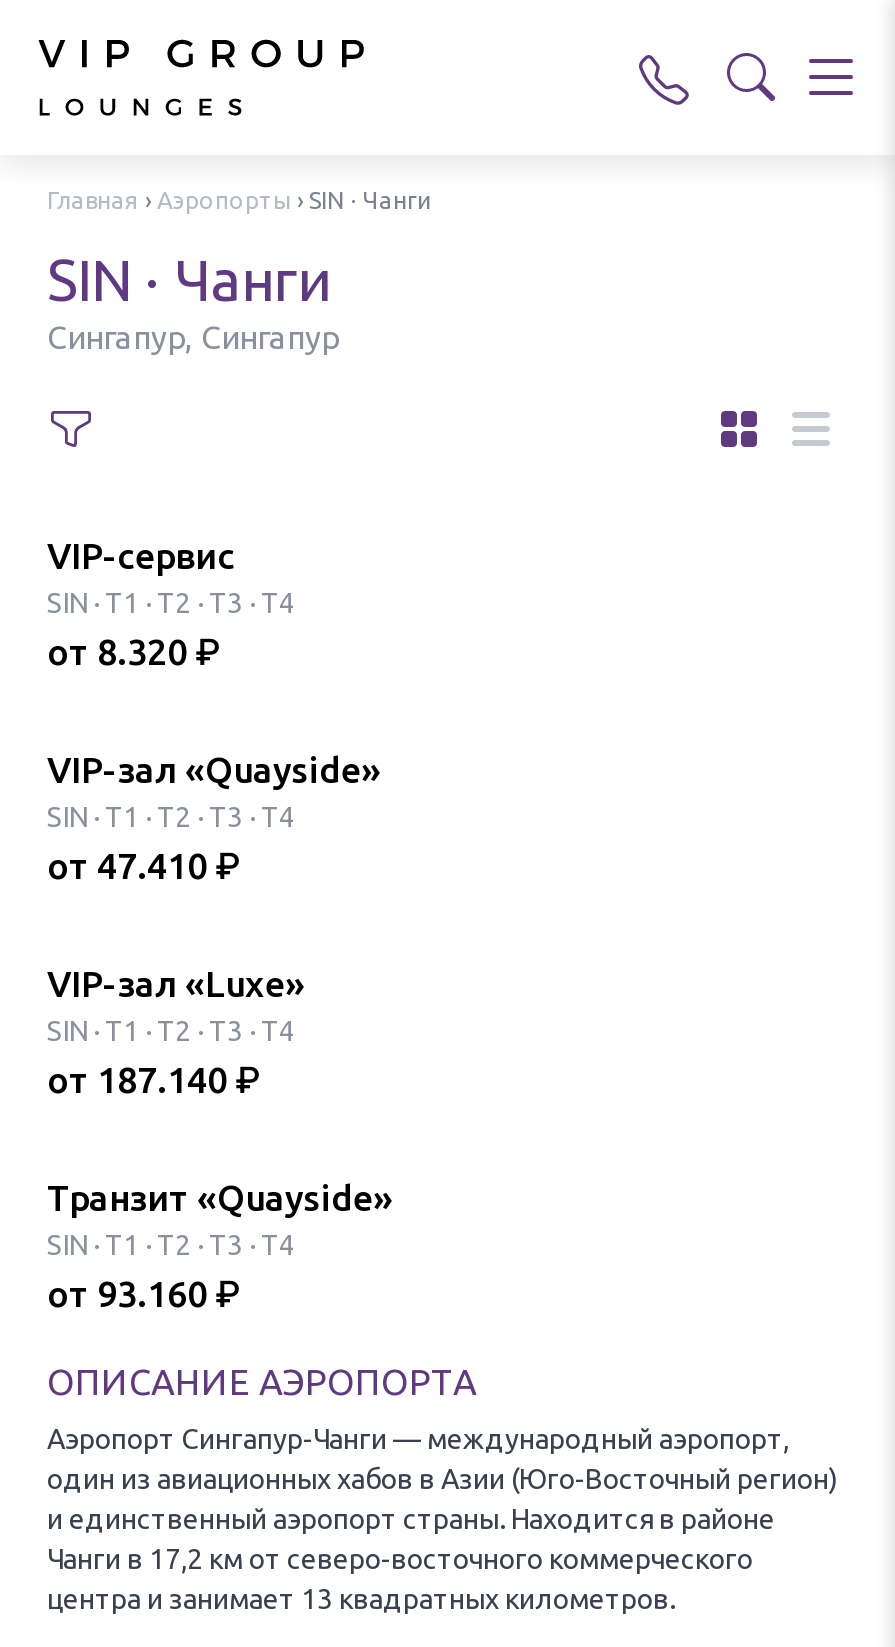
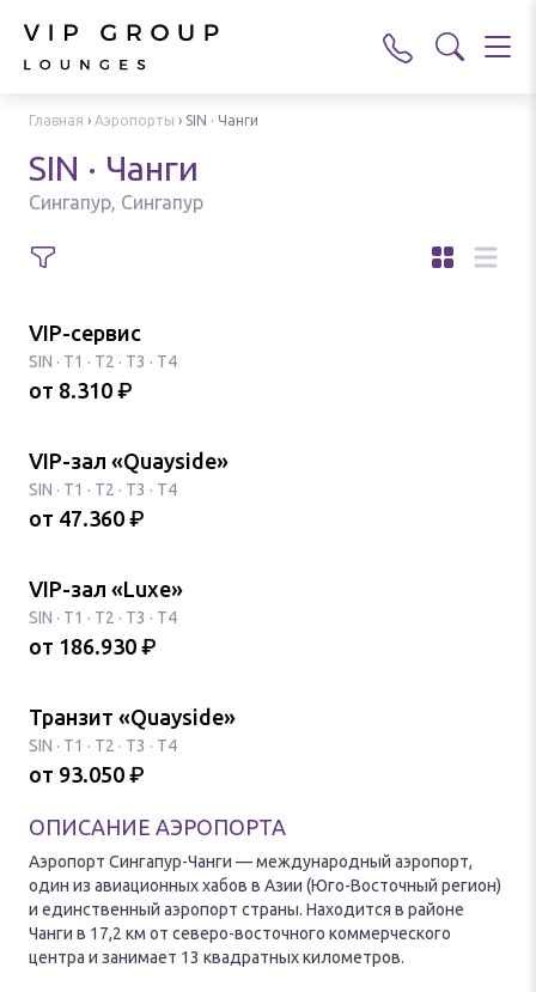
[47,631,221,673] от 8.320 ₽ -> [29,378,133,403] от 8.310 ₽
[47,845,241,887] от 47.410 ₽ -> [29,506,145,531] от 47.360 ₽
[47,1059,261,1101] от 187.140 ₽ -> [29,634,157,659] от 186.930 ₽
[47,1273,241,1315] от 93.160 ₽ -> [29,762,145,787] от 93.050 ₽

